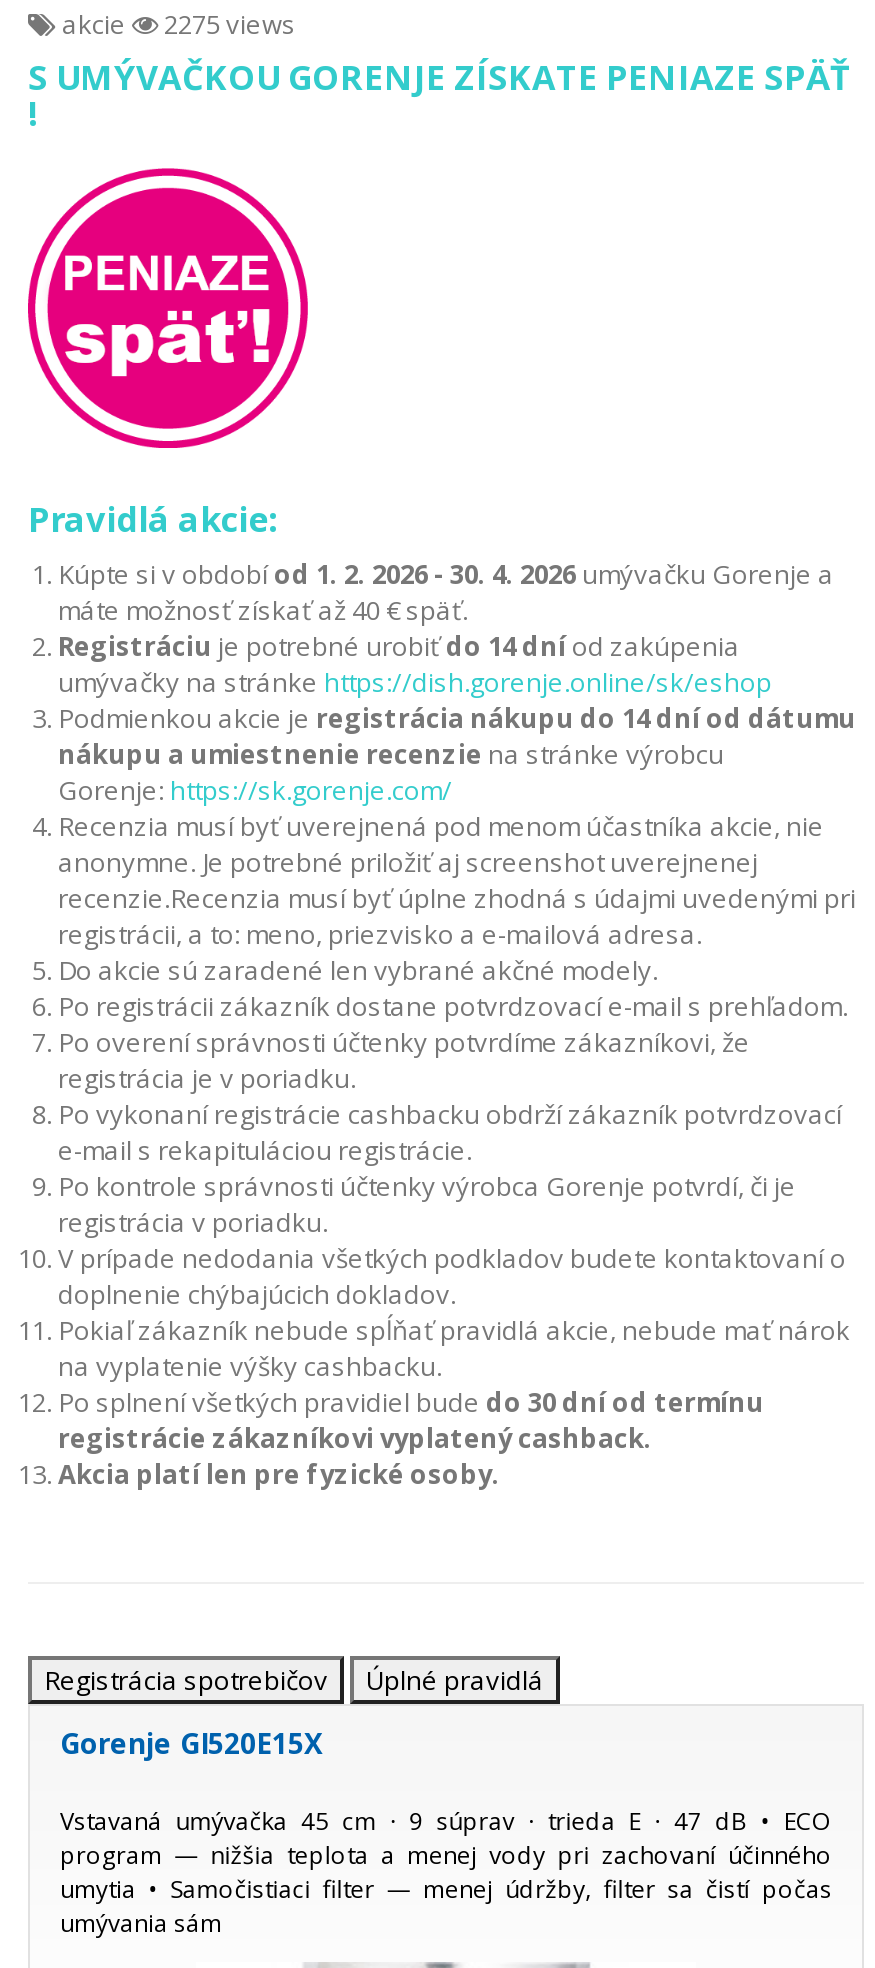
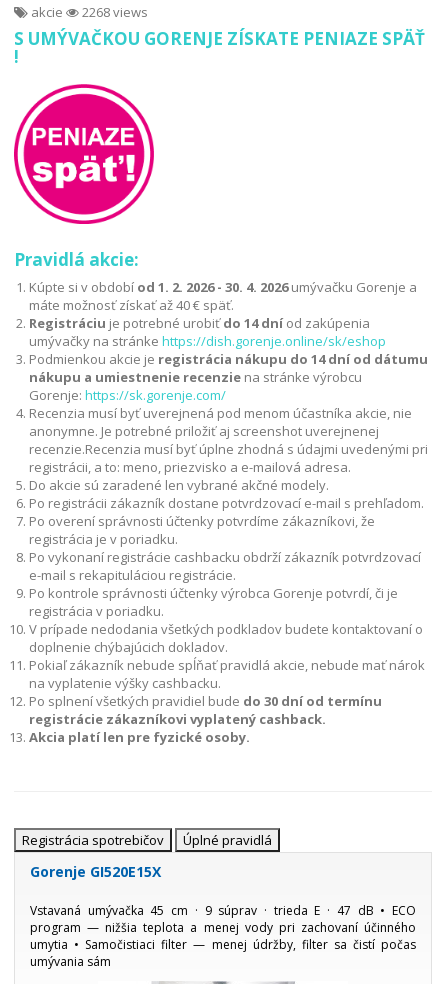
[62,6,296,42] akcie 2275 views -> [31,3,148,21] akcie 2268 views

